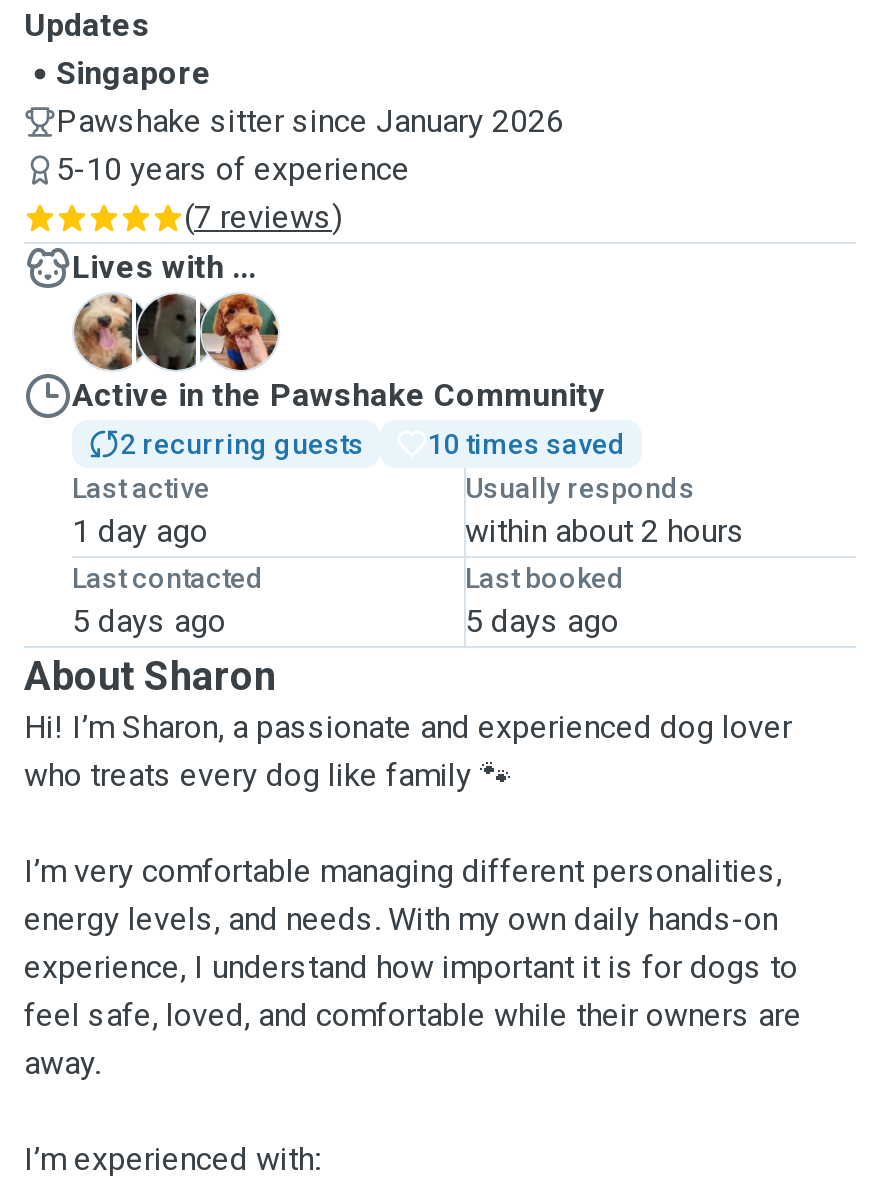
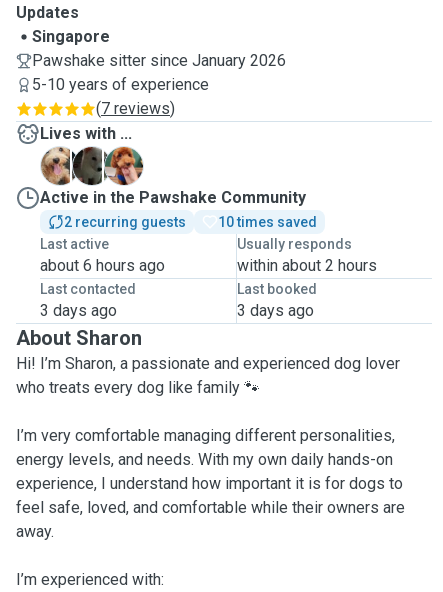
[72,512,208,550] 1 day ago -> [40,256,165,275] about 6 hours ago
[72,602,226,640] 5 days ago -> [40,301,117,320] 3 days ago
[465,602,619,640] 5 days ago -> [236,301,313,320] 3 days ago

